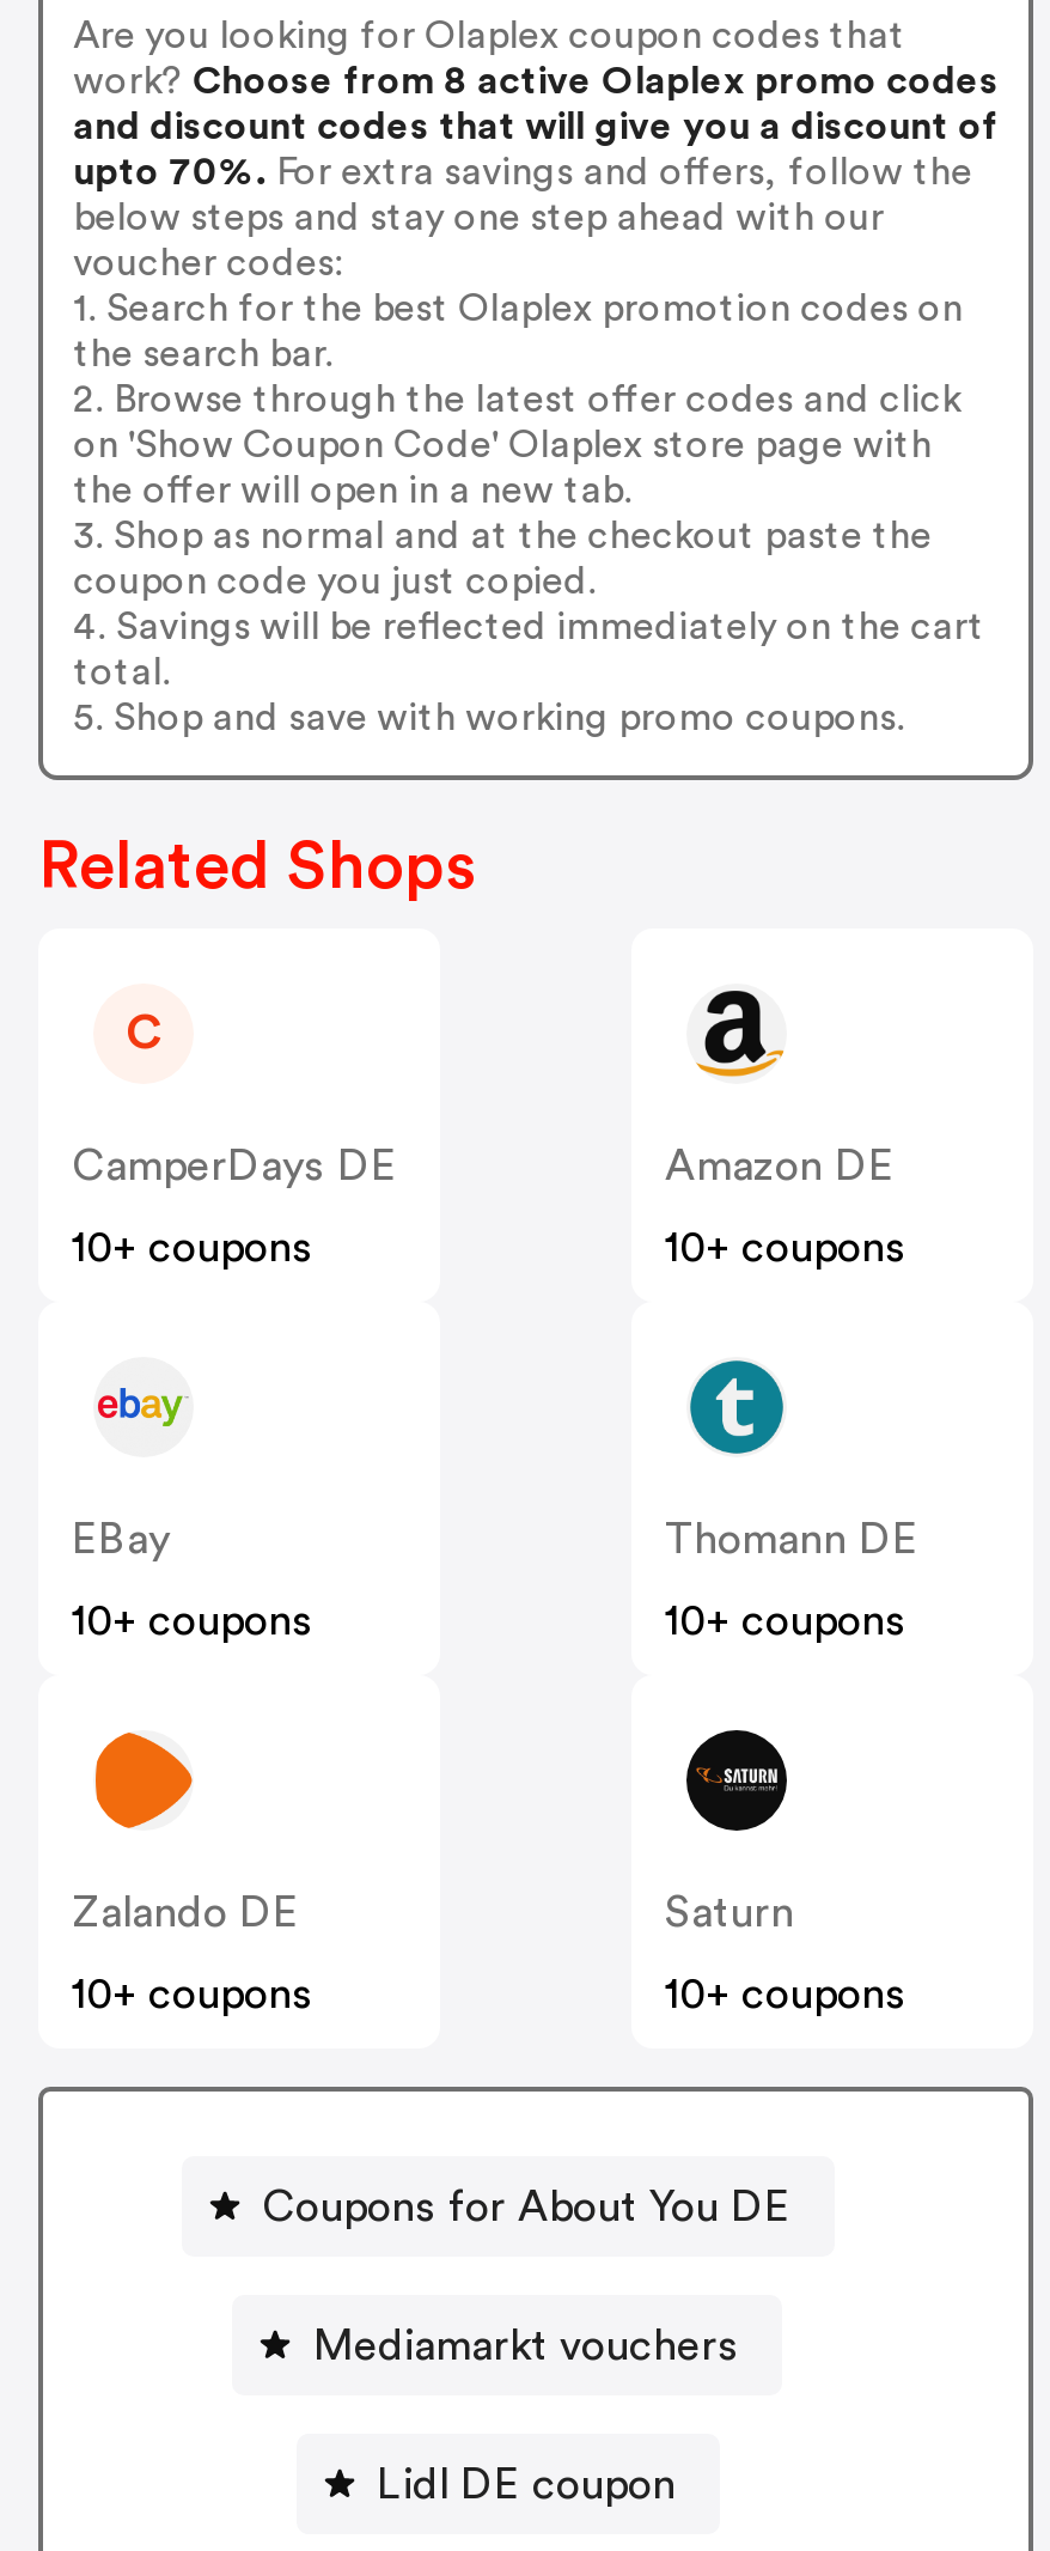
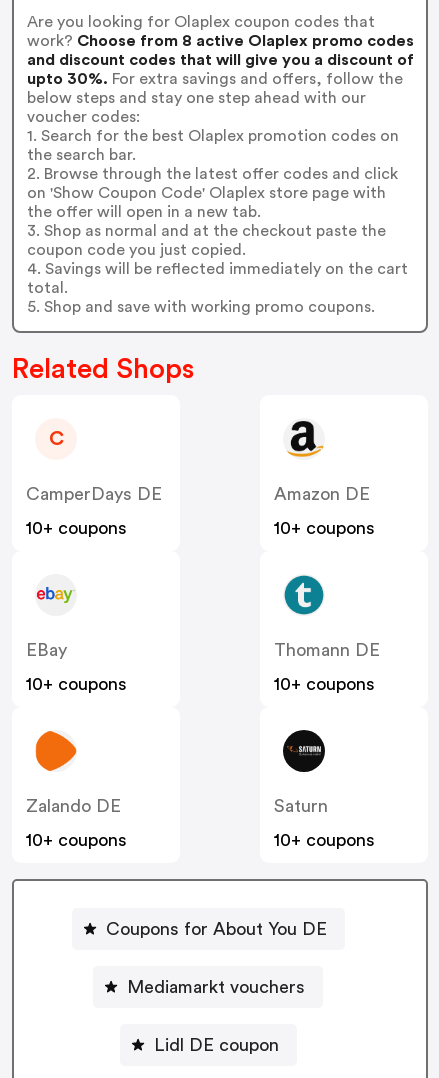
[73,152,973,190] upto 70%. For extra savings and offers, follow the -> [27,71,403,87] upto 30%. For extra savings and offers, follow the

